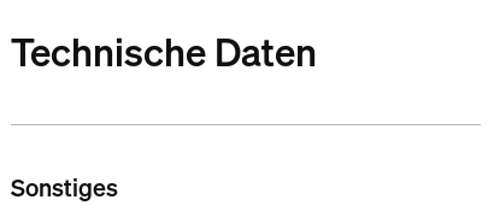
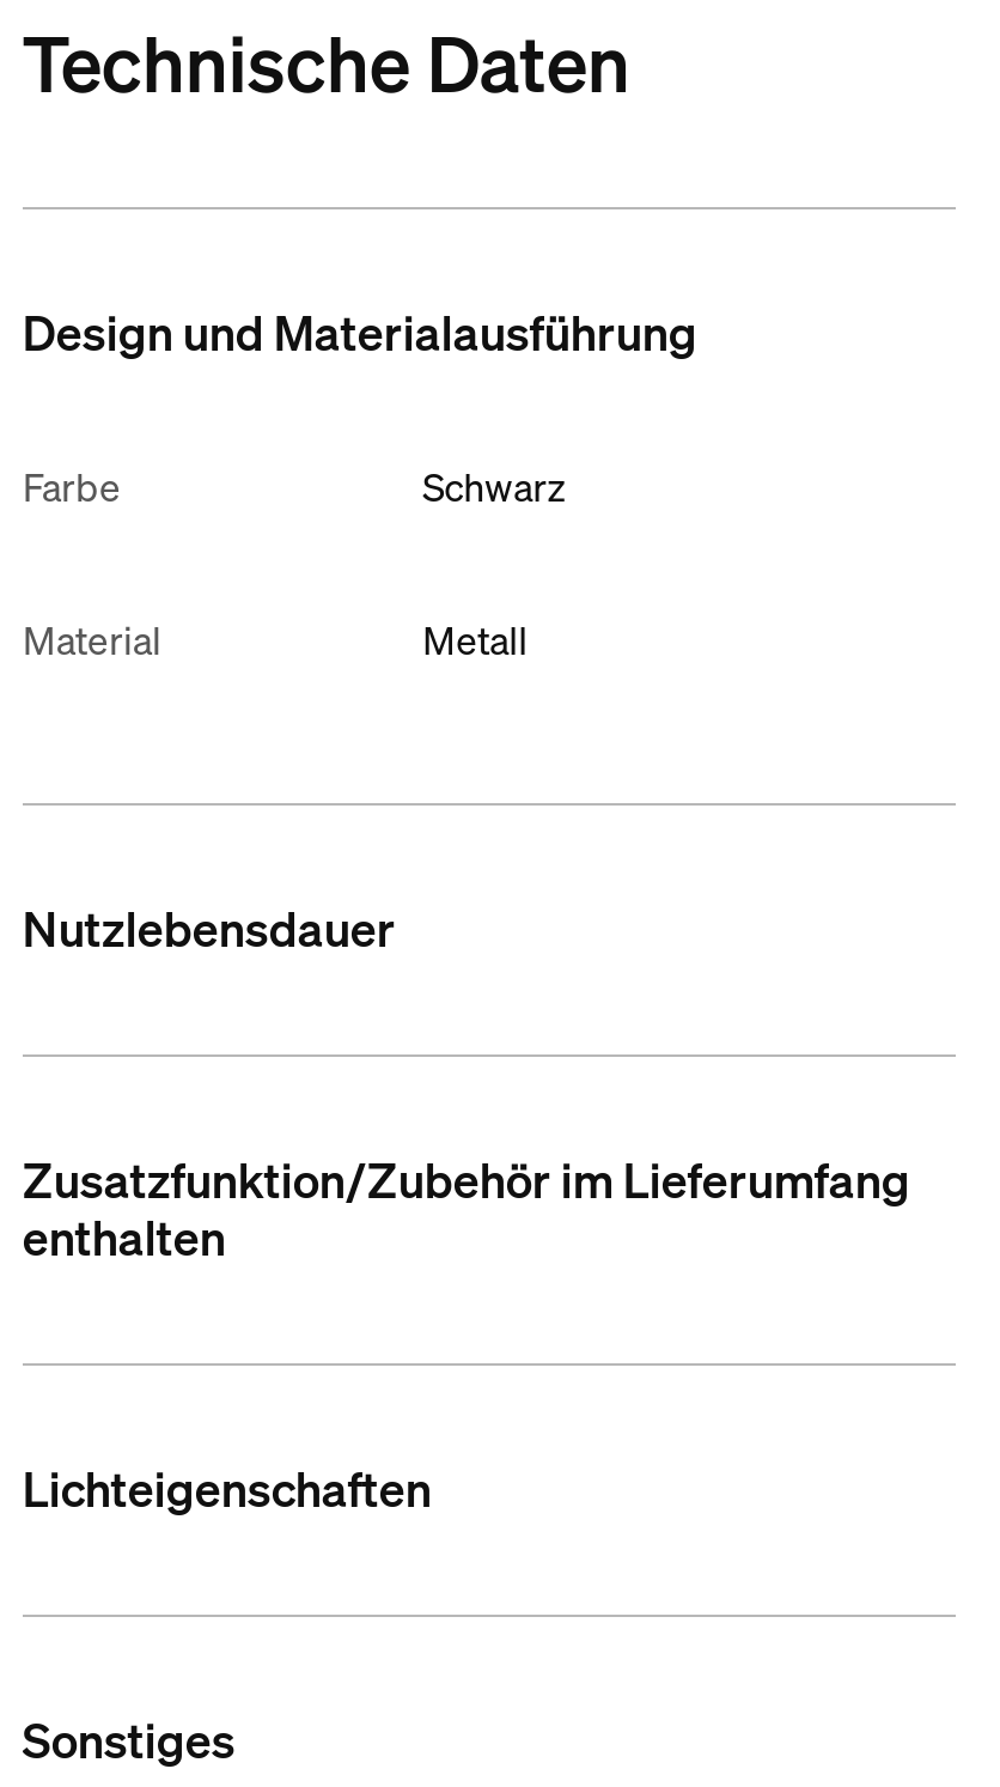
none -> [22,300,697,666] Design und Materialausführung | Farbe | Schwarz | Material | Metall
none -> [22,896,395,960] Nutzlebensdauer
none -> [22,1147,910,1269] Zusatzfunktion/Zubehör im Lieferumfang | enthalten
none -> [22,1456,431,1521] Lichteigenschaften

